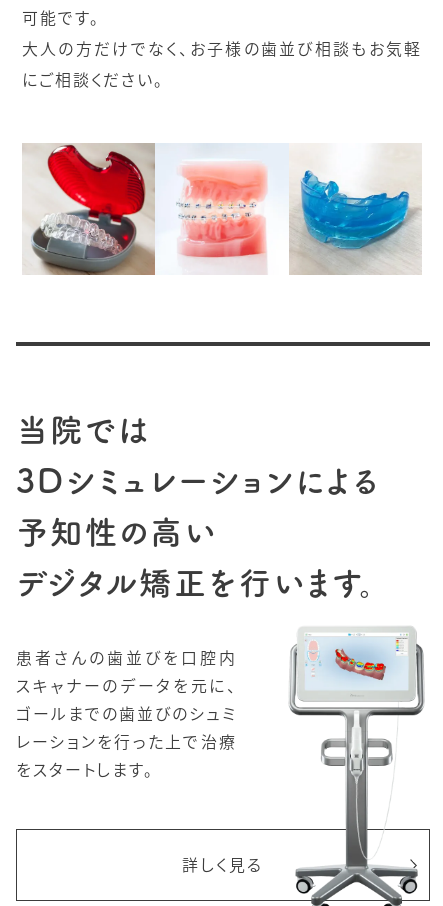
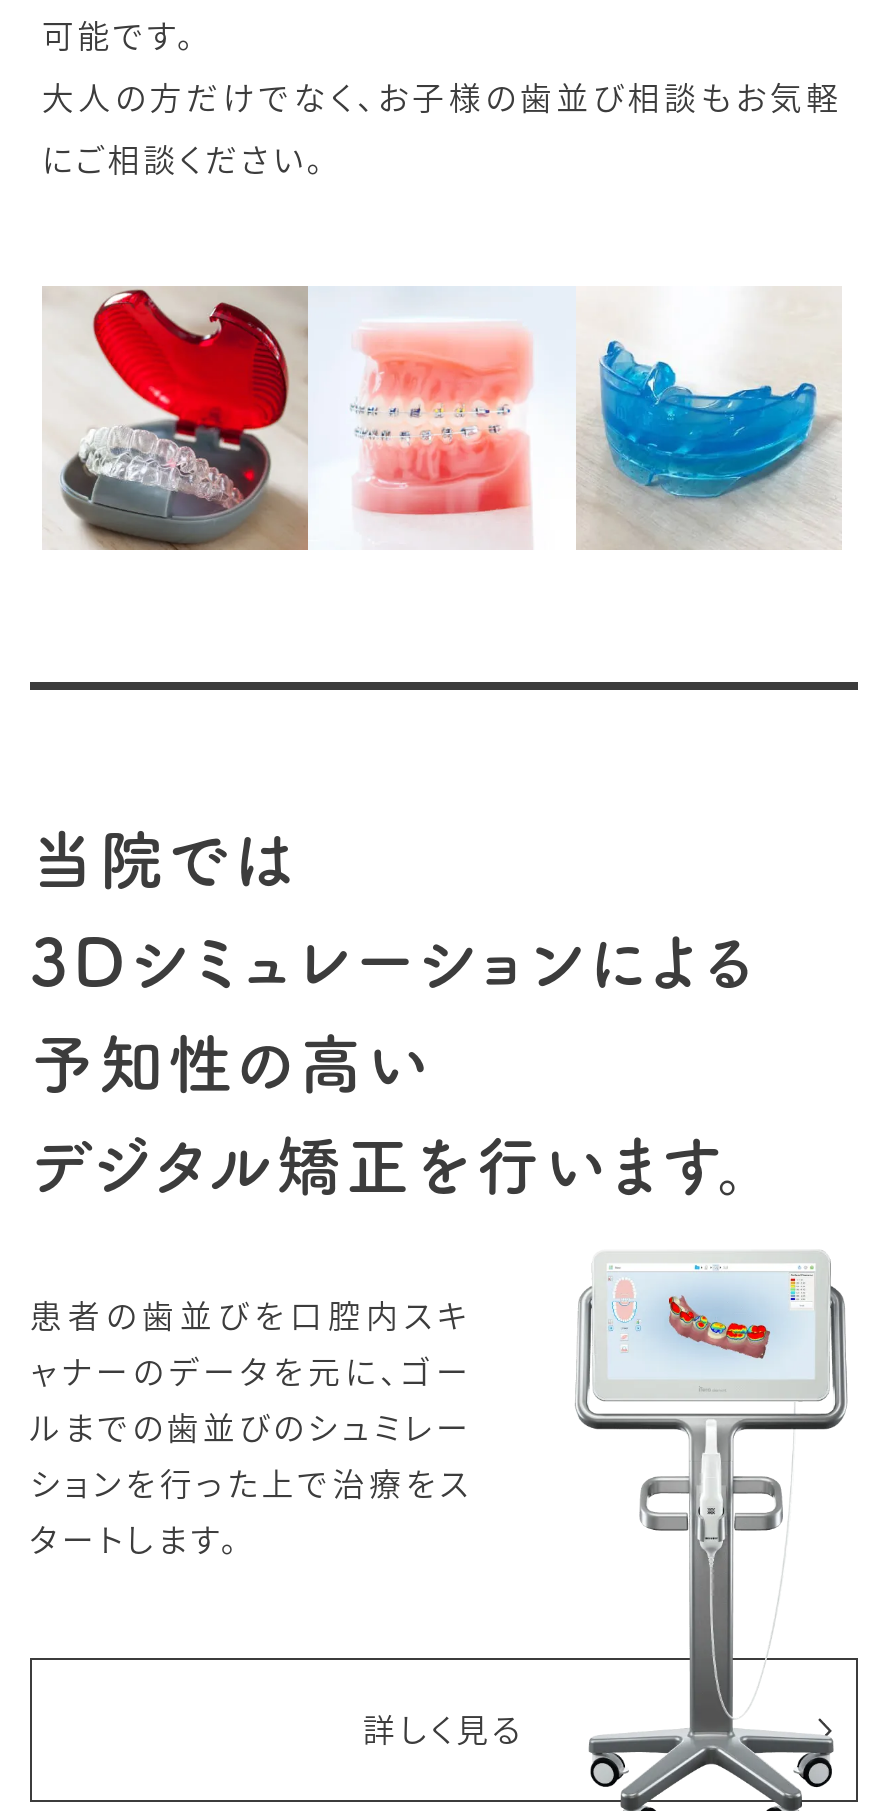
[16,646,237,781] 患者さんの歯並びを口腔内 | スキャナーのデータを元に、 | ゴールまでの歯並びのシュミ | レーションを行った上で治療 | をスタートします。 -> [30,1292,472,1562] 患者の歯並びを口腔内スキ | ャナーのデータを元に、ゴー | ルまでの歯並びのシュミレー | ションを行った上で治療をス | タートします。

